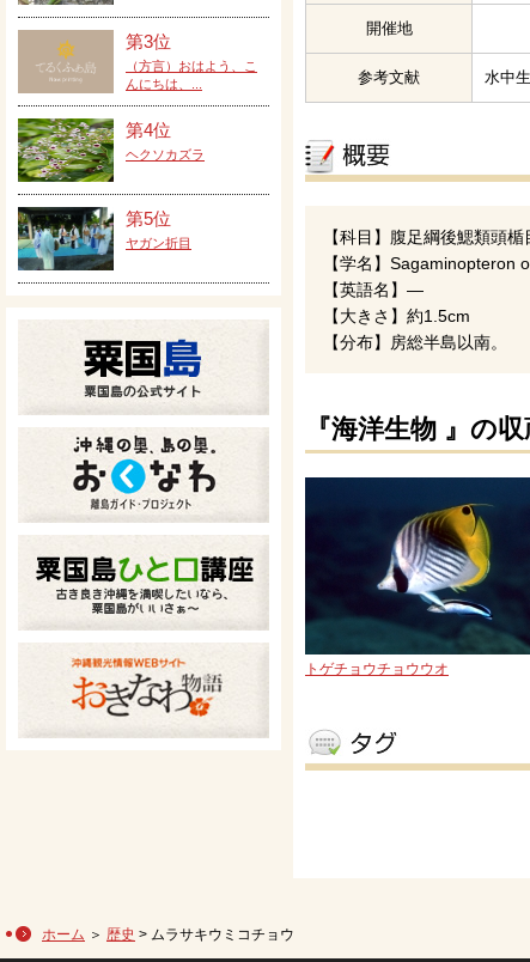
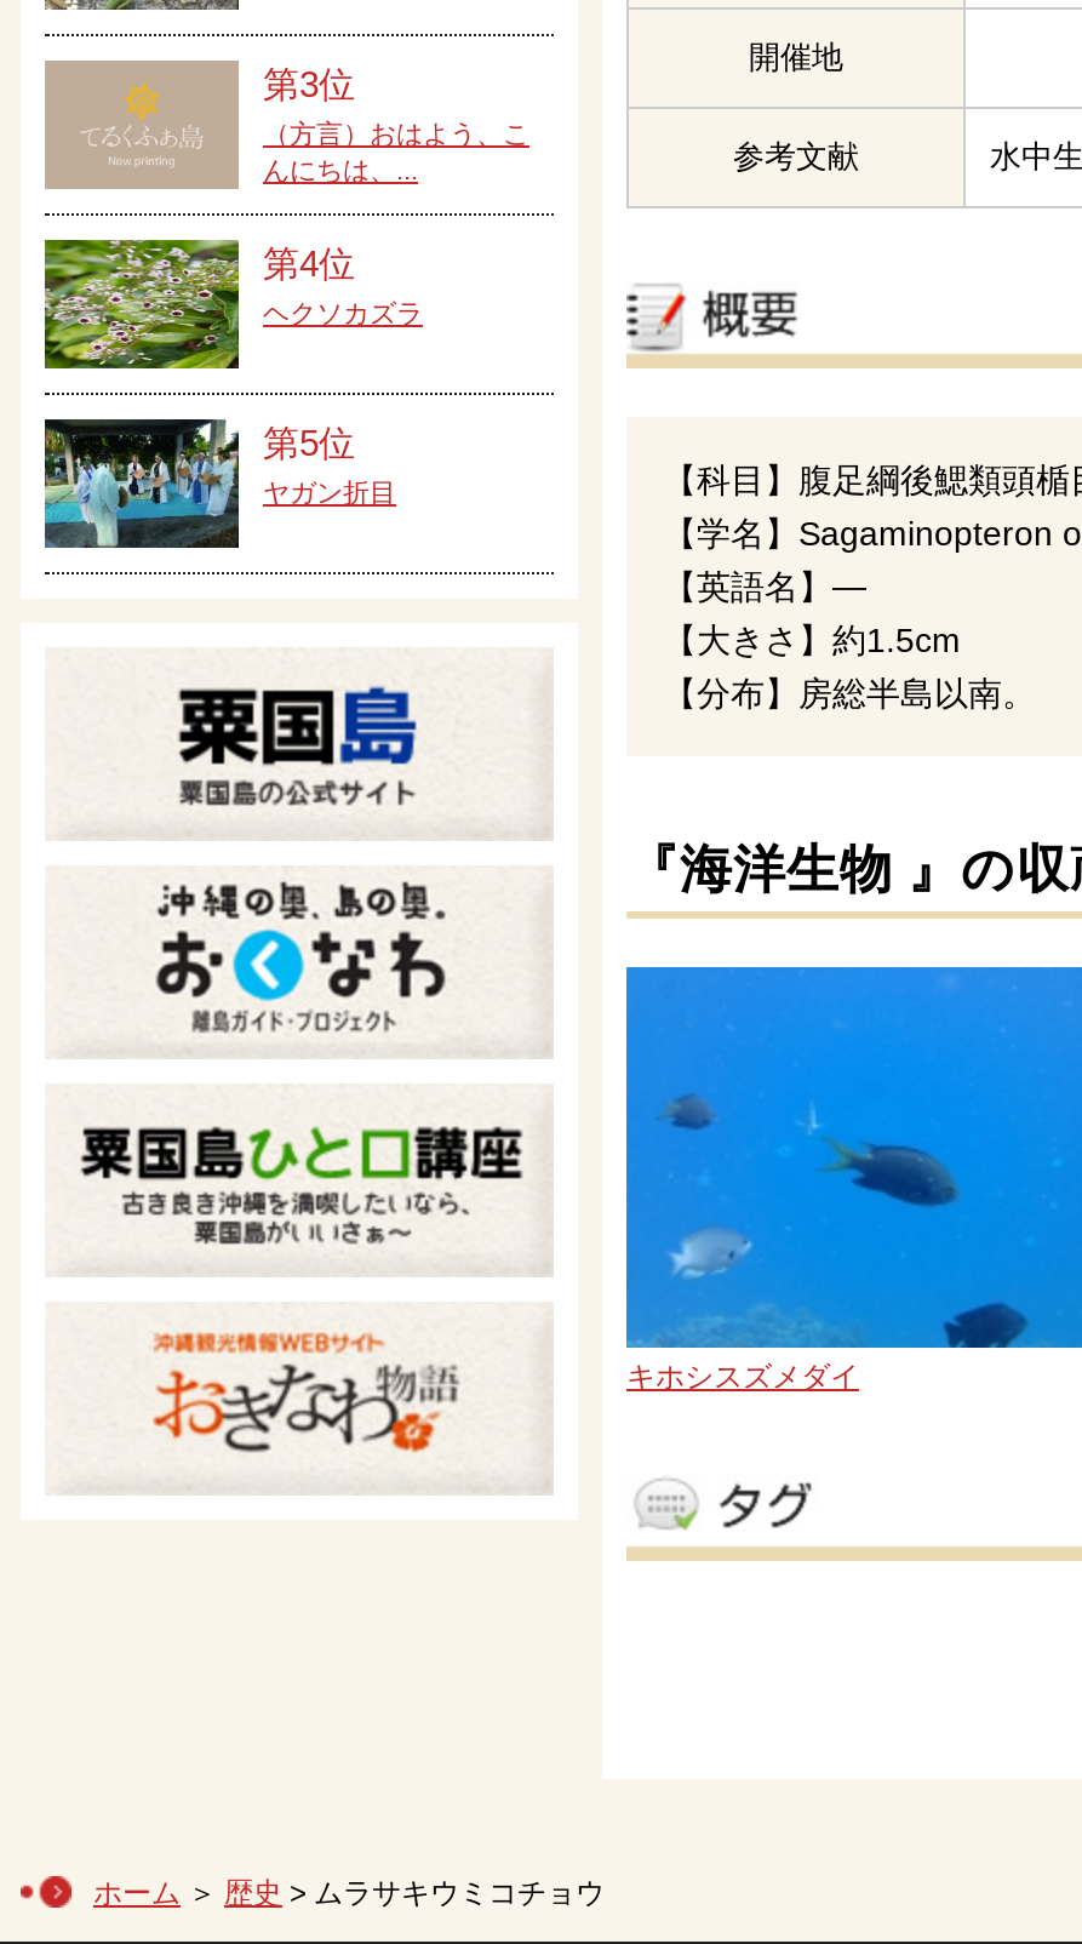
[304,476,526,677] [image] | トゲチョウチョウウオ -> [624,965,1075,1394] [image] | キホシスズメダイ

